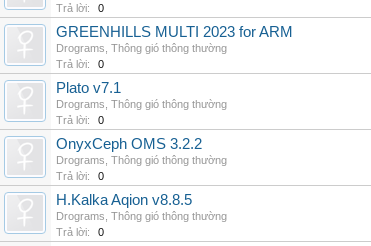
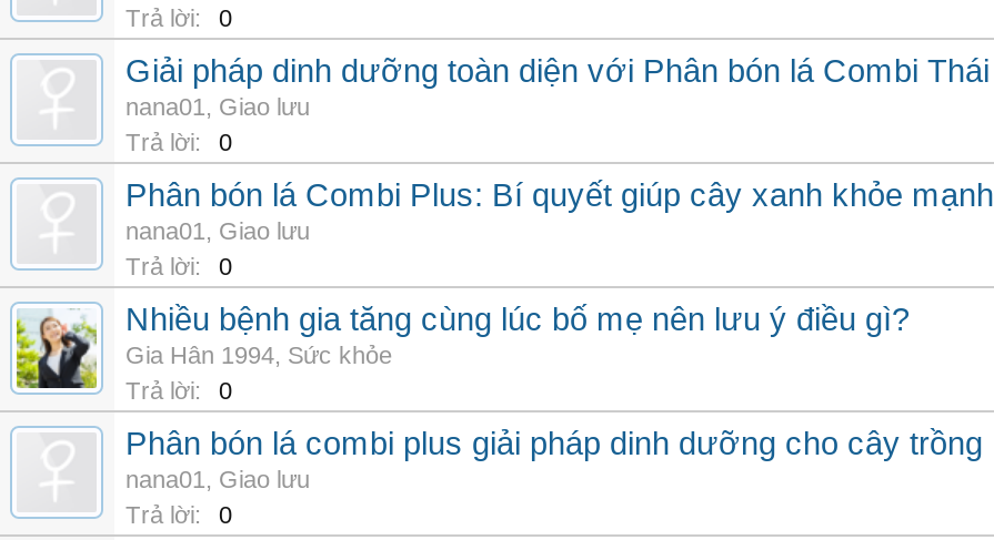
[56,24,293,54] GREENHILLS MULTI 2023 for ARM | Drograms, Thông gió thông thường -> [125,53,990,120] Giải pháp dinh dưỡng toàn diện với Phân bón lá Combi Thái | nana01, Giao lưu
[56,80,227,110] Plato v7.1 | Drograms, Thông gió thông thường -> [125,177,994,244] Phân bón lá Combi Plus: Bí quyết giúp cây xanh khỏe mạnh | nana01, Giao lưu
none -> [14,310,99,390] [image]
[56,136,227,166] OnyxCeph OMS 3.2.2 | Drograms, Thông gió thông thường -> [125,302,910,368] Nhiều bệnh gia tăng cùng lúc bố mẹ nên lưu ý điều gì? | Gia Hân 1994, Sức khỏe
[56,192,227,222] H.Kalka Aqion v8.8.5 | Drograms, Thông gió thông thường -> [125,426,983,492] Phân bón lá combi plus giải pháp dinh dưỡng cho cây trồng | nana01, Giao lưu

